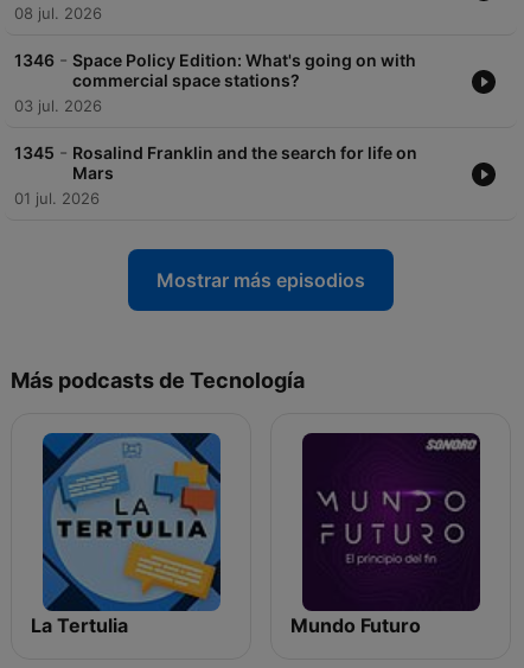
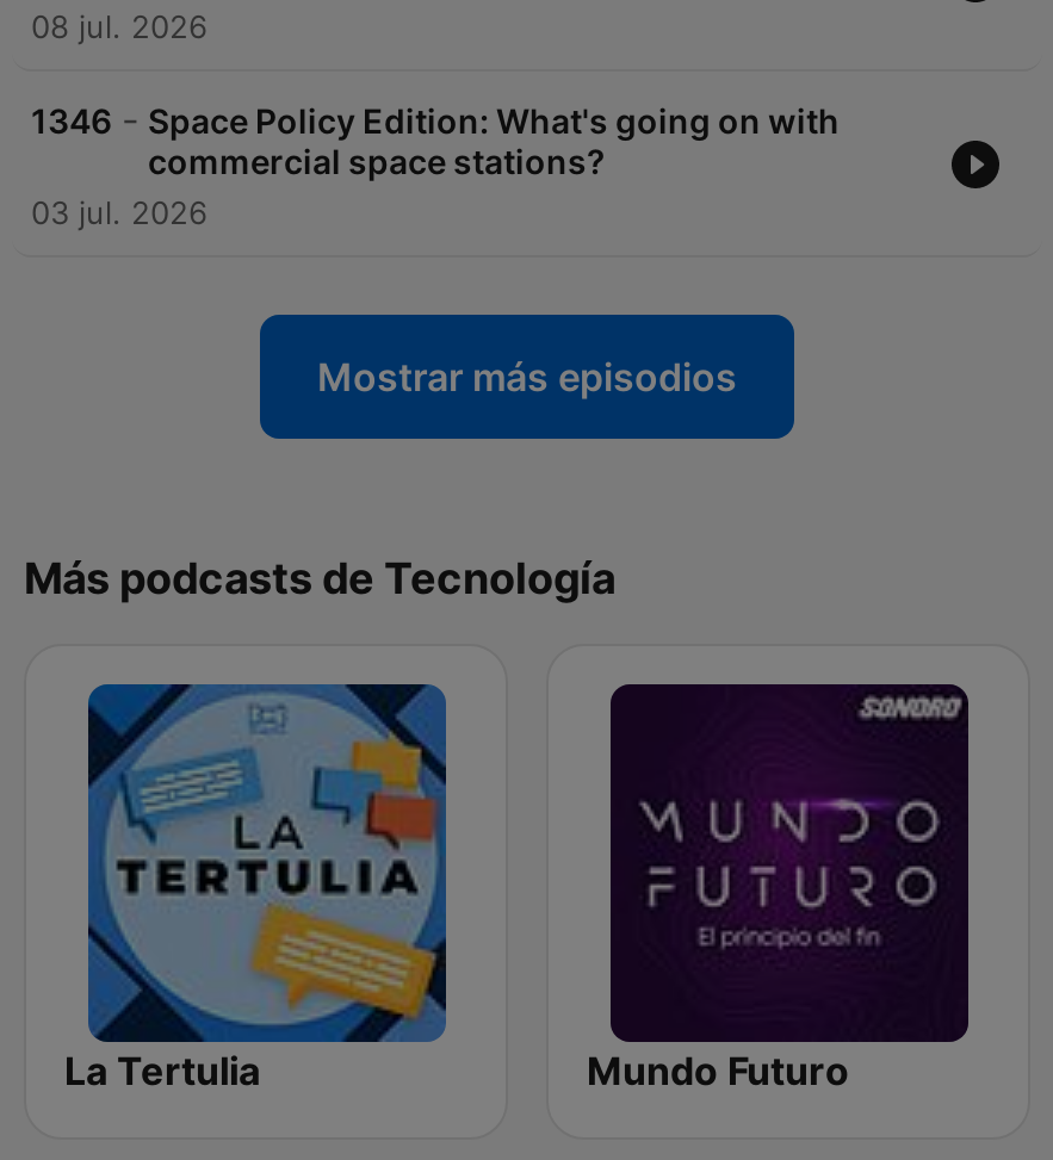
[14,140,417,208] 1345 - Rosalind Franklin and the search for life on | Mars | 01 jul. 2026 -> none

